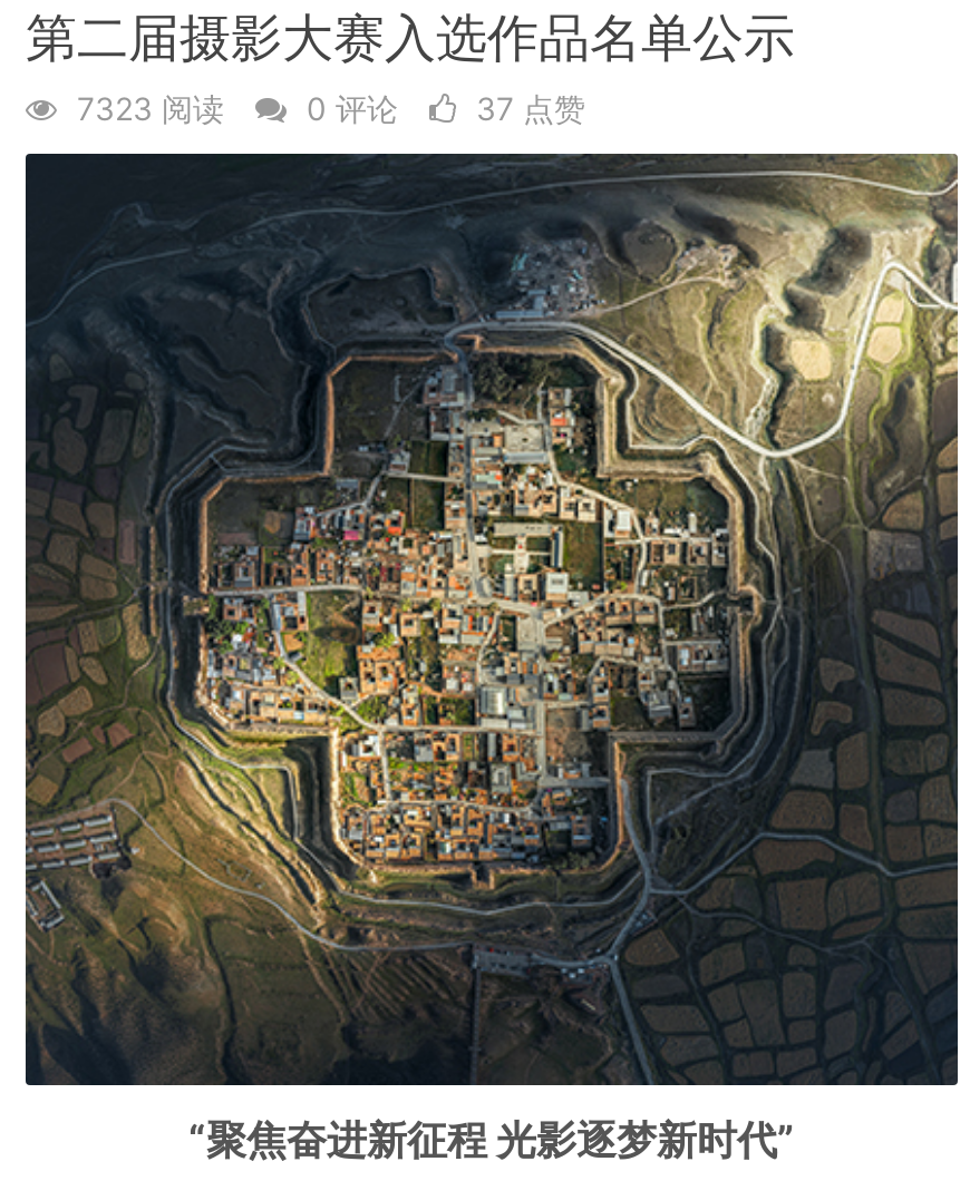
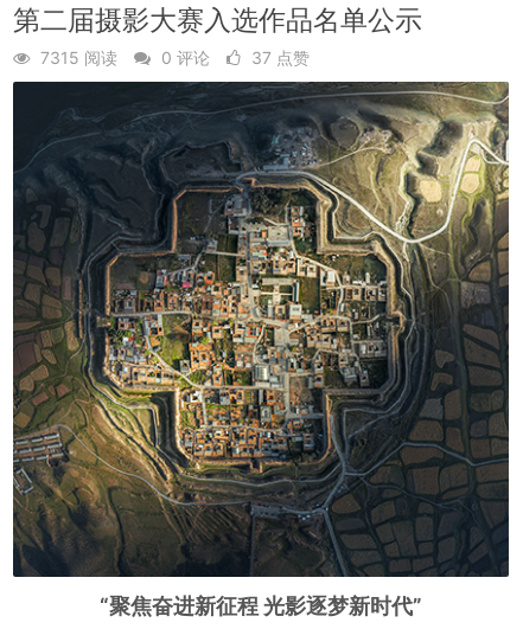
[68,89,585,127] 7323 阅读 0 评论 37 点赞 -> [36,47,310,68] 7315 阅读 0 评论 37 点赞

